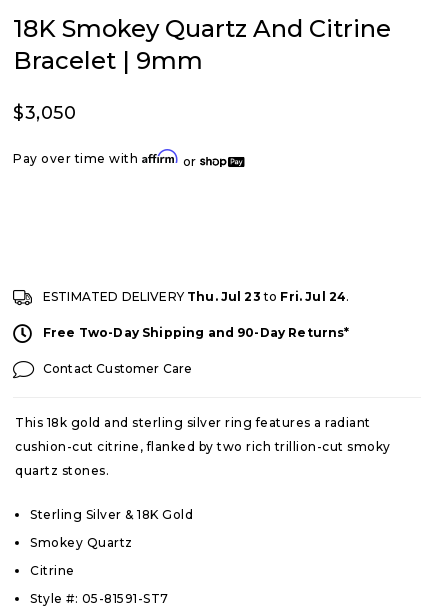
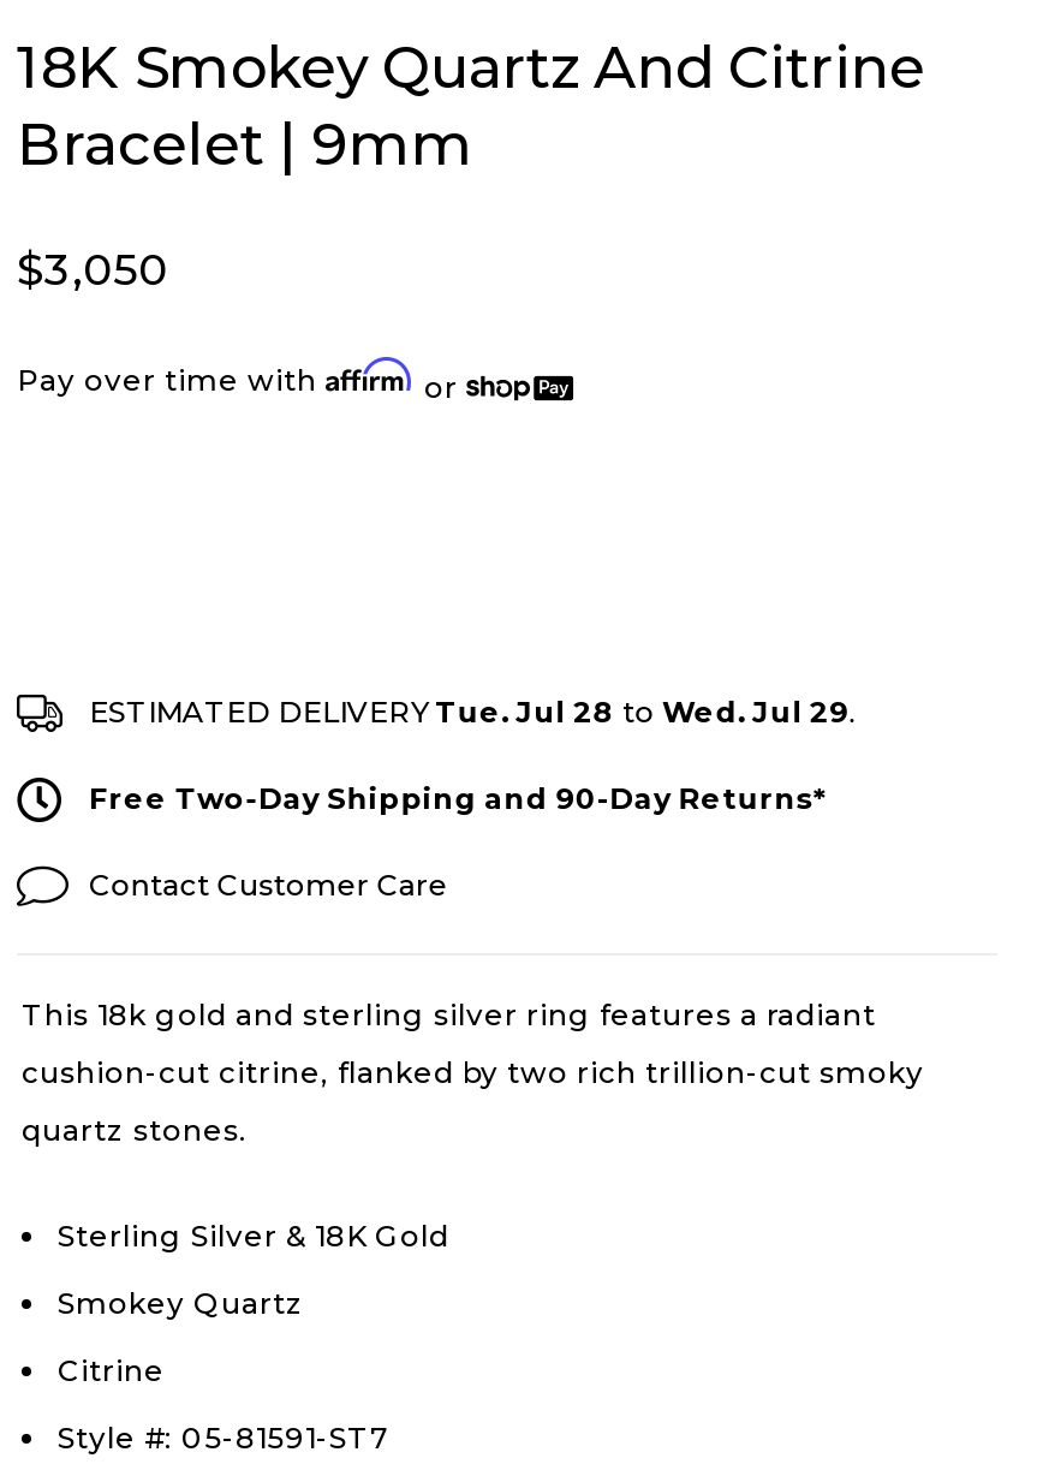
[43,289,349,304] ESTIMATED DELIVERY Thu. Jul 23 to Fri. Jul 24. -> [89,694,857,730] ESTIMATED DELIVERY Tue. Jul 28 to Wed. Jul 29.

